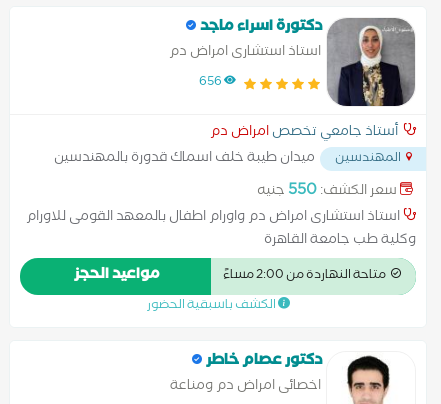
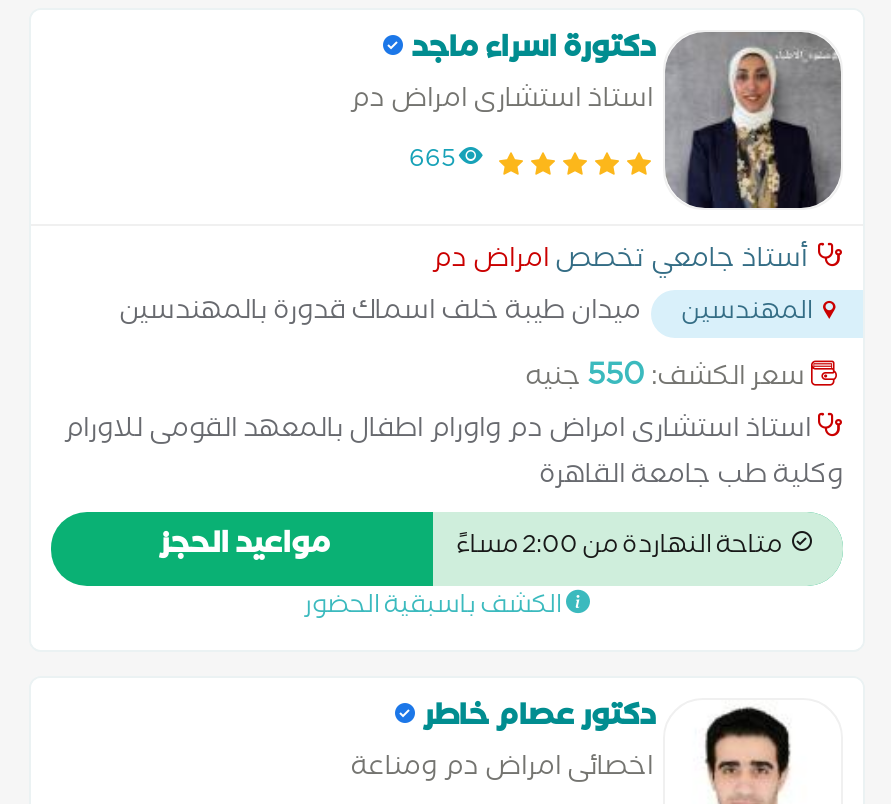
[199,72,222,95] 656 -> [409,140,455,186] 665

